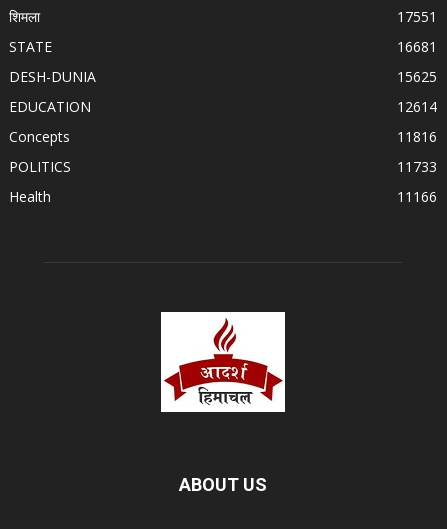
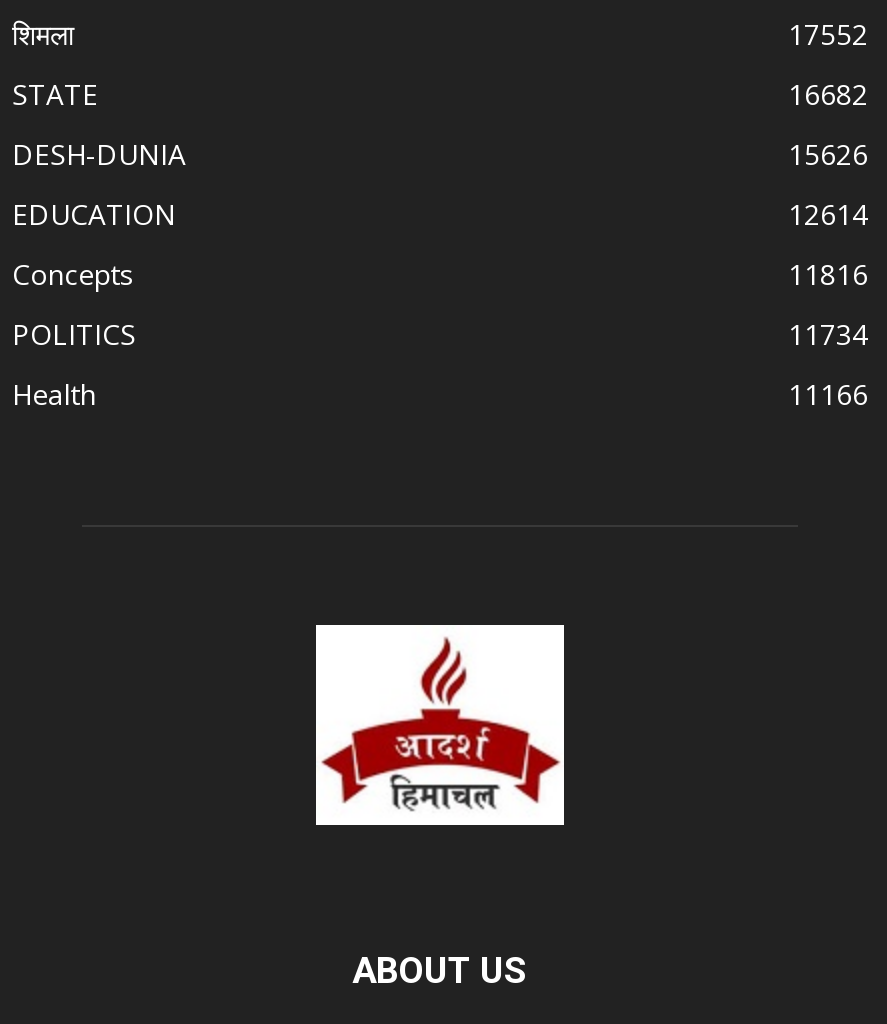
[397,7,437,26] 17551 -> [788,15,868,53] 17552
[397,37,437,56] 16681 -> [788,75,868,113] 16682
[397,67,437,86] 15625 -> [788,135,868,173] 15626
[397,157,437,176] 11733 -> [788,315,868,353] 11734

